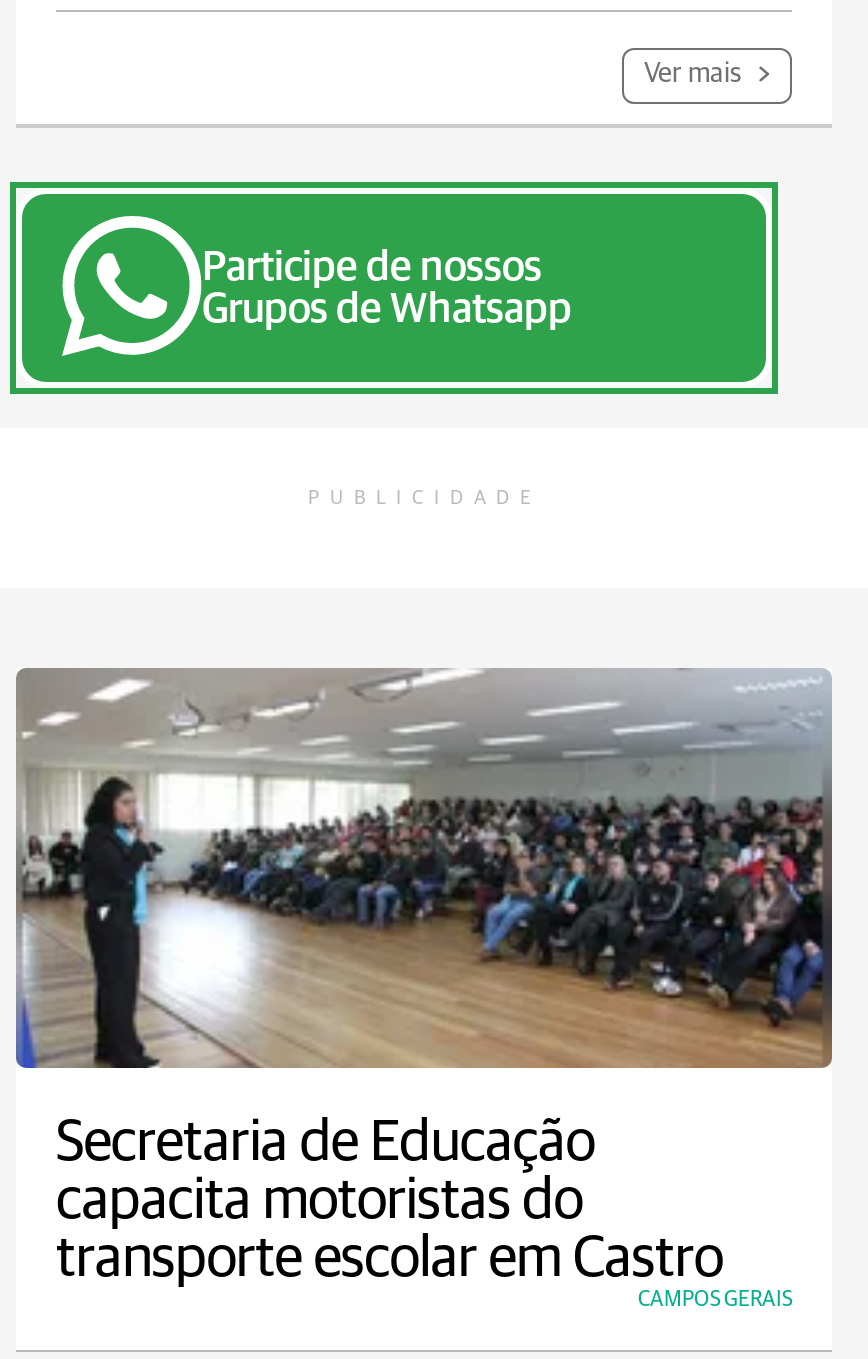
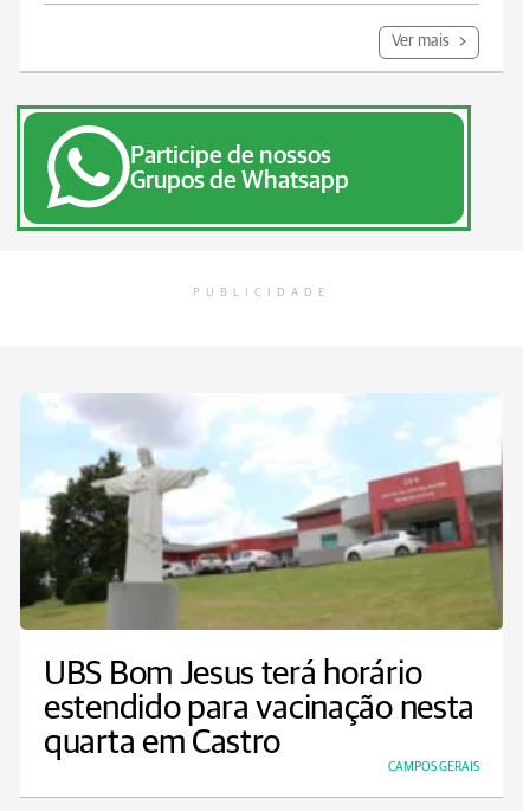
[14,666,834,1288] [image] | Secretaria de Educação | capacita motoristas do | transporte escolar em Castro -> [19,393,503,760] [image] | UBS Bom Jesus terá horário | estendido para vacinação nesta | quarta em Castro

